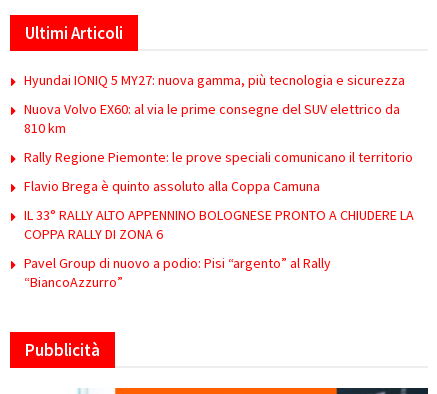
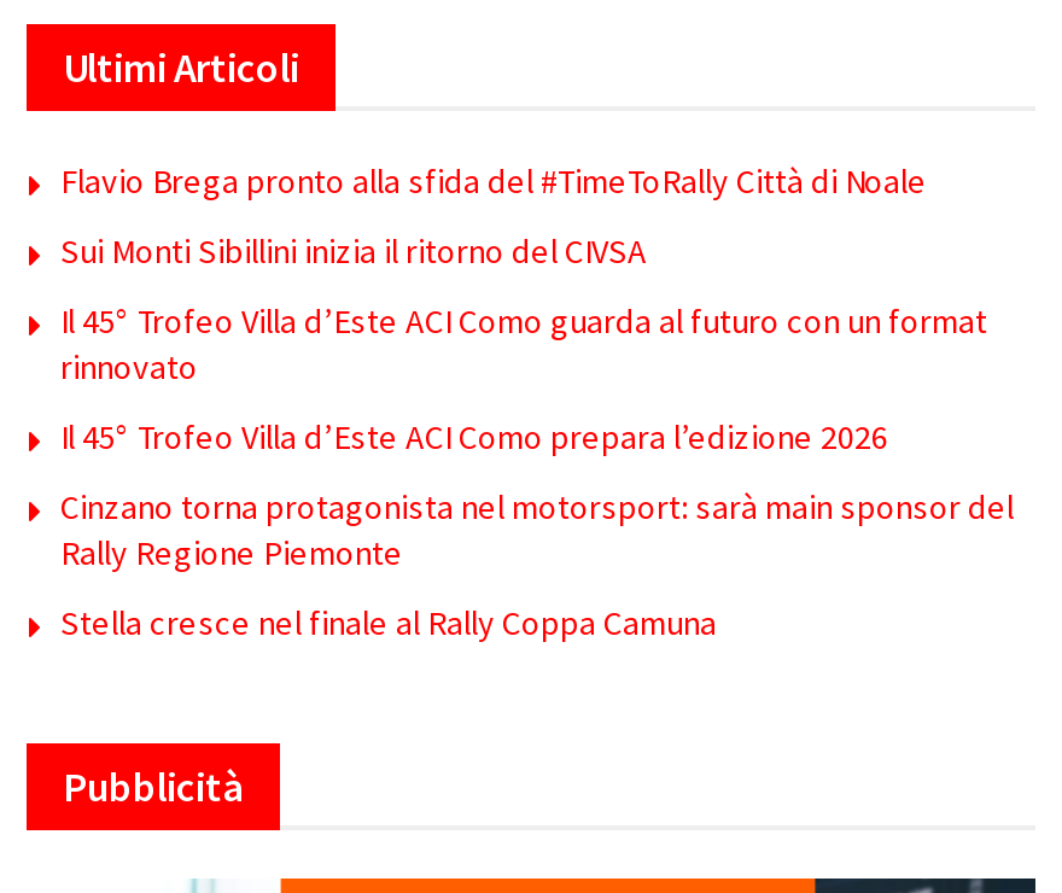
[24,71,405,89] Hyundai IONIQ 5 MY27: nuova gamma, più tecnologia e sicurezza -> [60,159,927,202] Flavio Brega pronto alla sfida del #TimeToRally Città di Noale
[24,100,400,137] Nuova Volvo EX60: al via le prime consegne del SUV elettrico da | 810 km -> [60,229,647,272] Sui Monti Sibillini inizia il ritorno del CIVSA
[24,148,413,166] Rally Regione Piemonte: le prove speciali comunicano il territorio -> [60,299,987,388] Il 45° Trofeo Villa d’Este ACI Como guarda al futuro con un format | rinnovato
[24,177,320,195] Flavio Brega è quinto assoluto alla Coppa Camuna -> [60,415,888,458] Il 45° Trofeo Villa d’Este ACI Como prepara l’edizione 2026
[24,206,414,243] IL 33° RALLY ALTO APPENNINO BOLOGNESE PRONTO A CHIUDERE LA | COPPA RALLY DI ZONA 6 -> [60,485,1014,574] Cinzano torna protagonista nel motorsport: sarà main sponsor del | Rally Regione Piemonte
[24,254,331,291] Pavel Group di nuovo a podio: Pisi “argento” al Rally | “BiancoAzzurro” -> [60,601,717,644] Stella cresce nel finale al Rally Coppa Camuna

